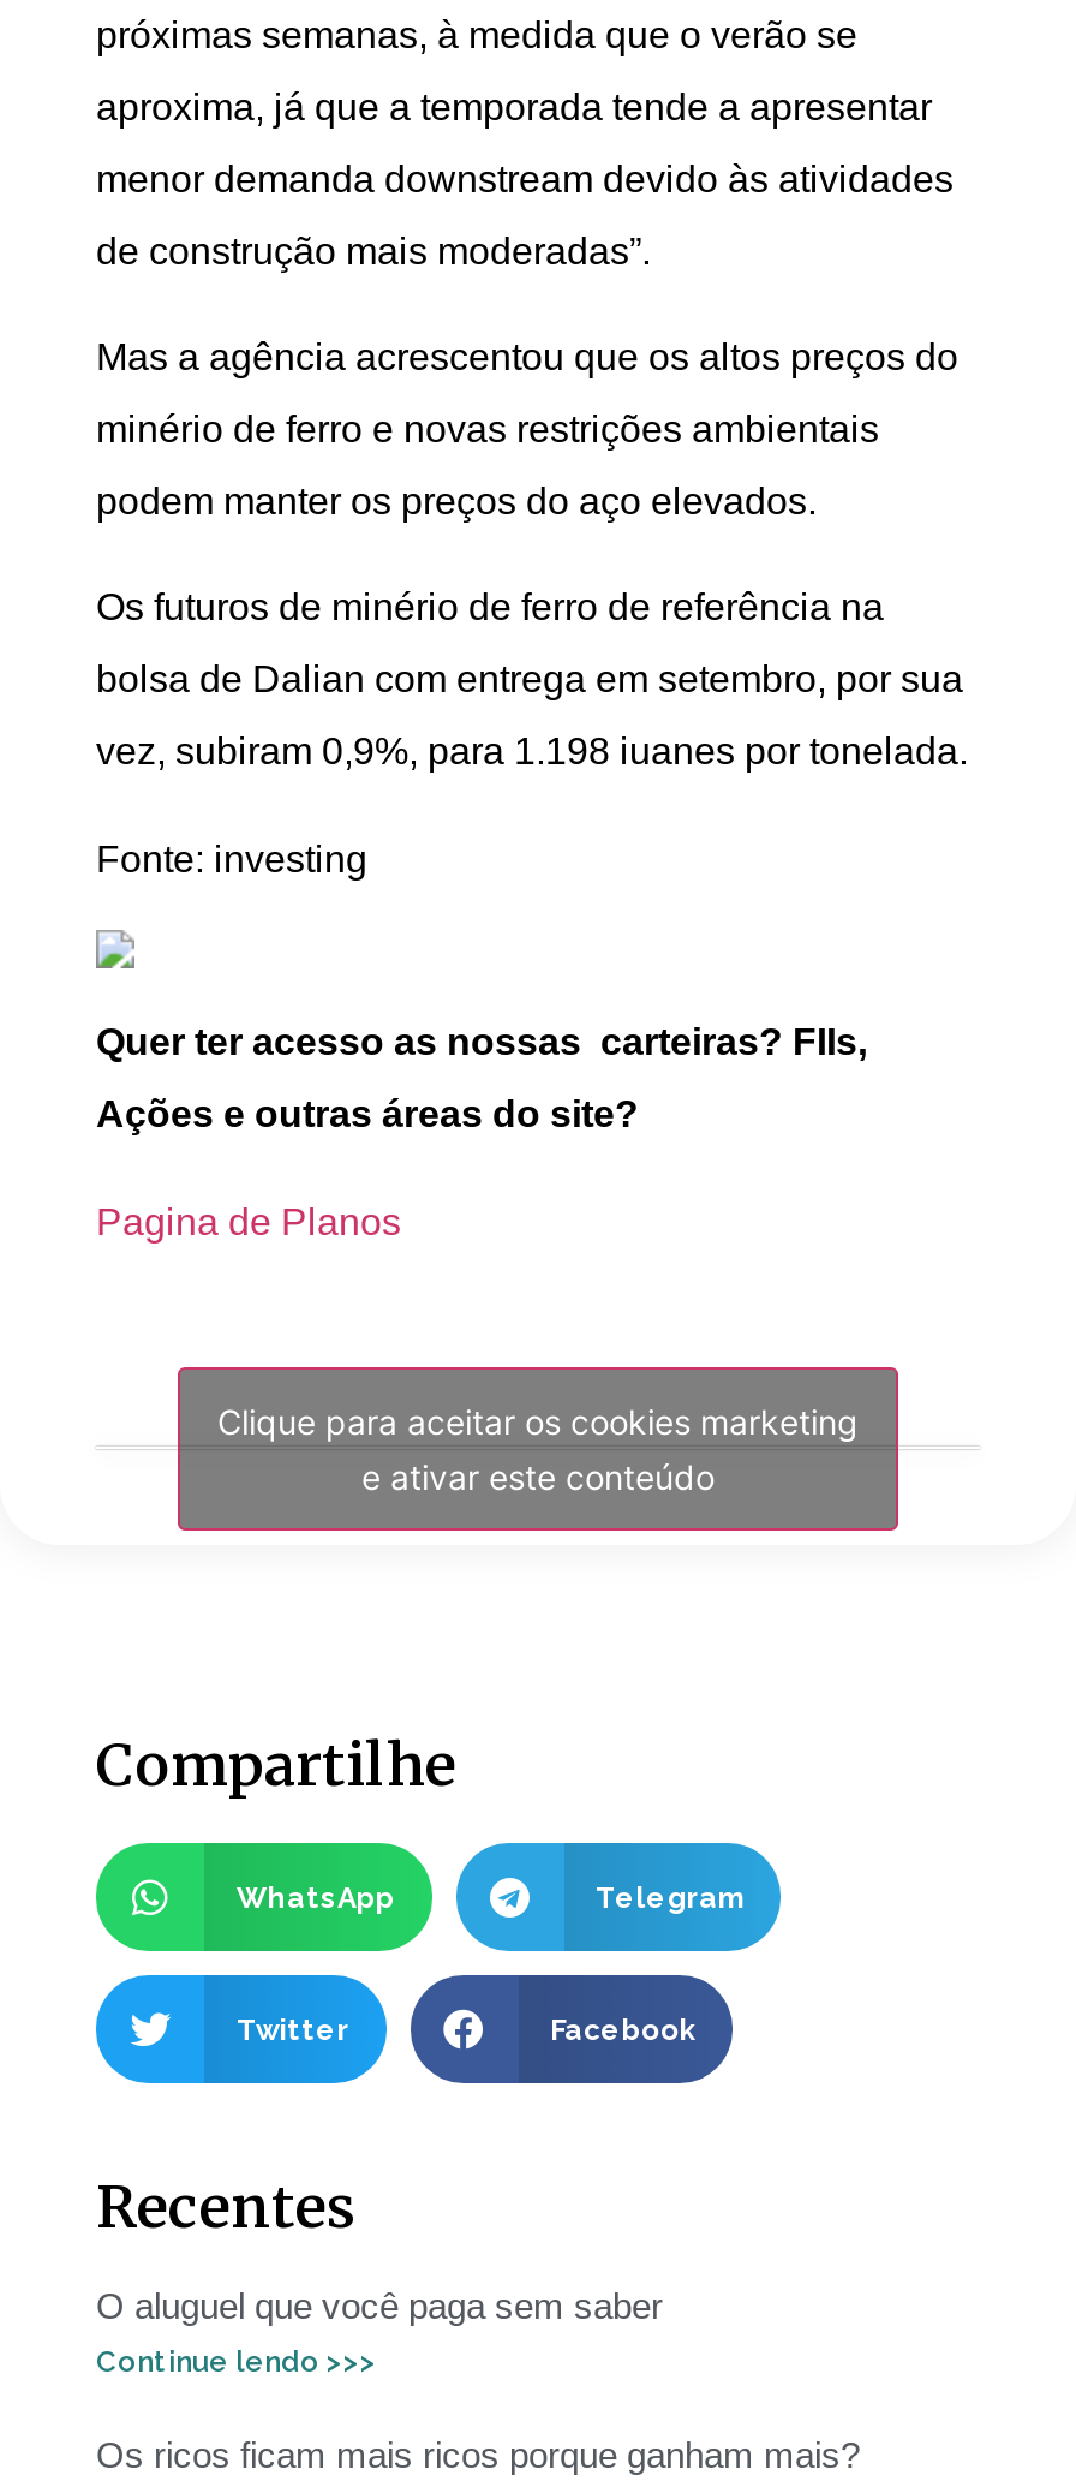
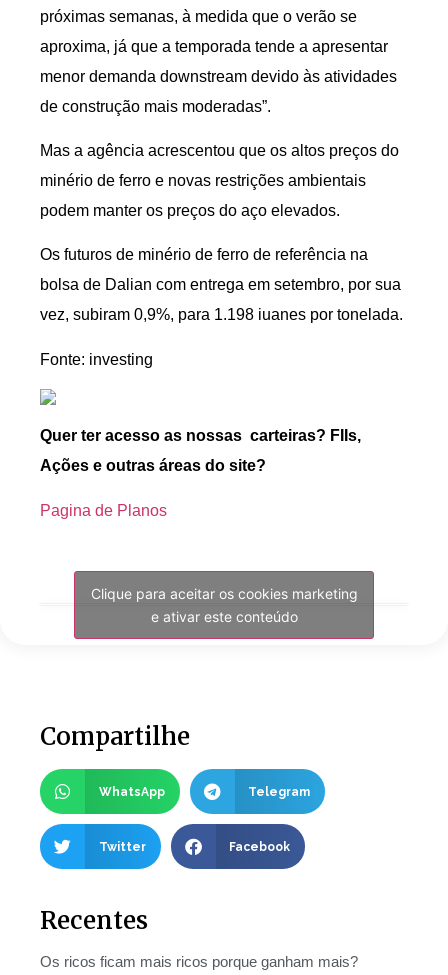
[96,2286,663,2380] O aluguel que você paga sem saber | Continue lendo >>> -> none

